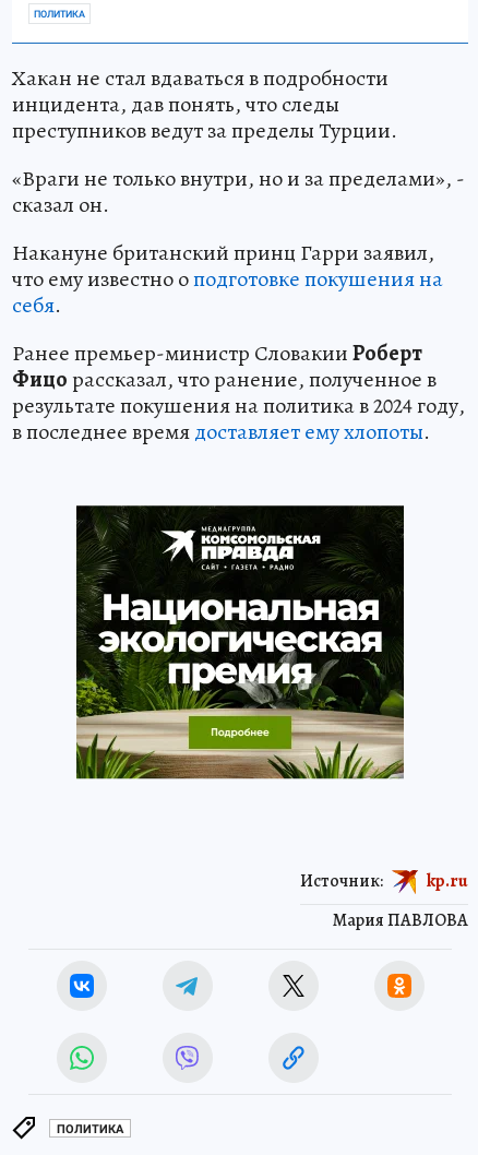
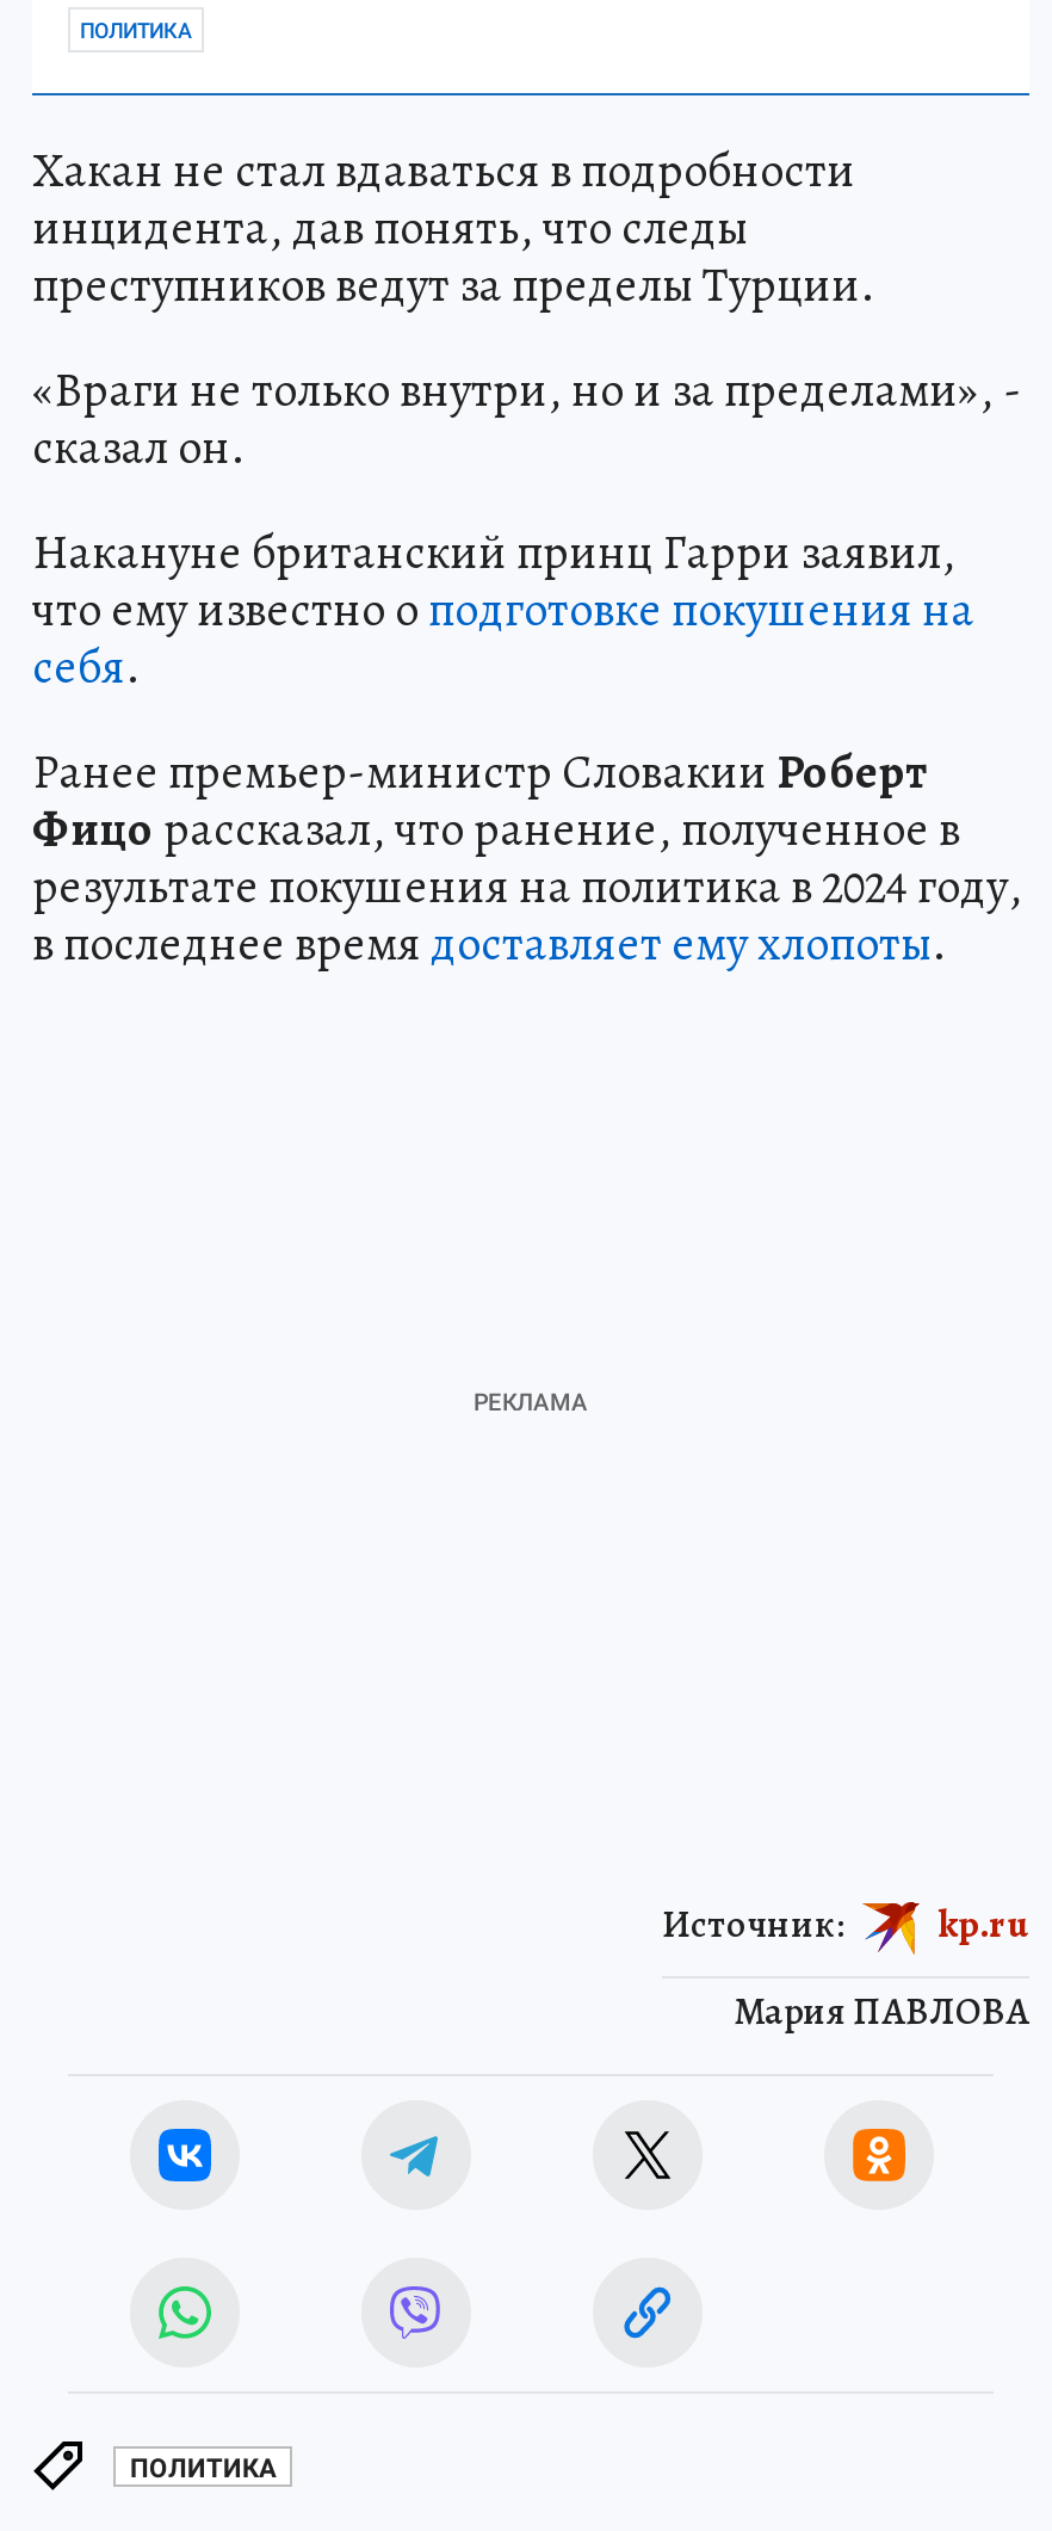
[75,504,405,779] [image] -> none

